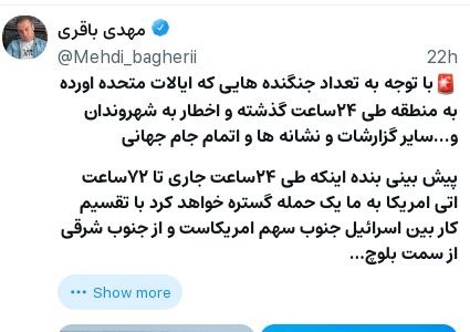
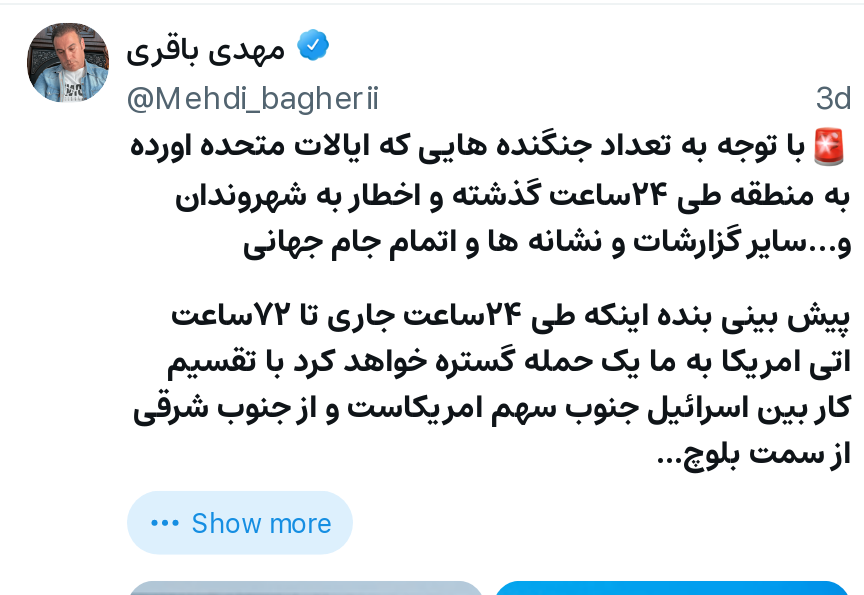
[427,44,458,67] 22h -> [815,75,851,117] 3d

